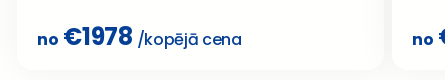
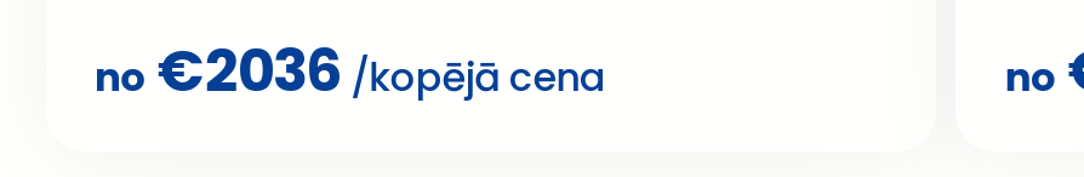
[37,20,242,53] no €1978 /kopējā cena -> [95,30,606,110] no €2036 /kopējā cena

